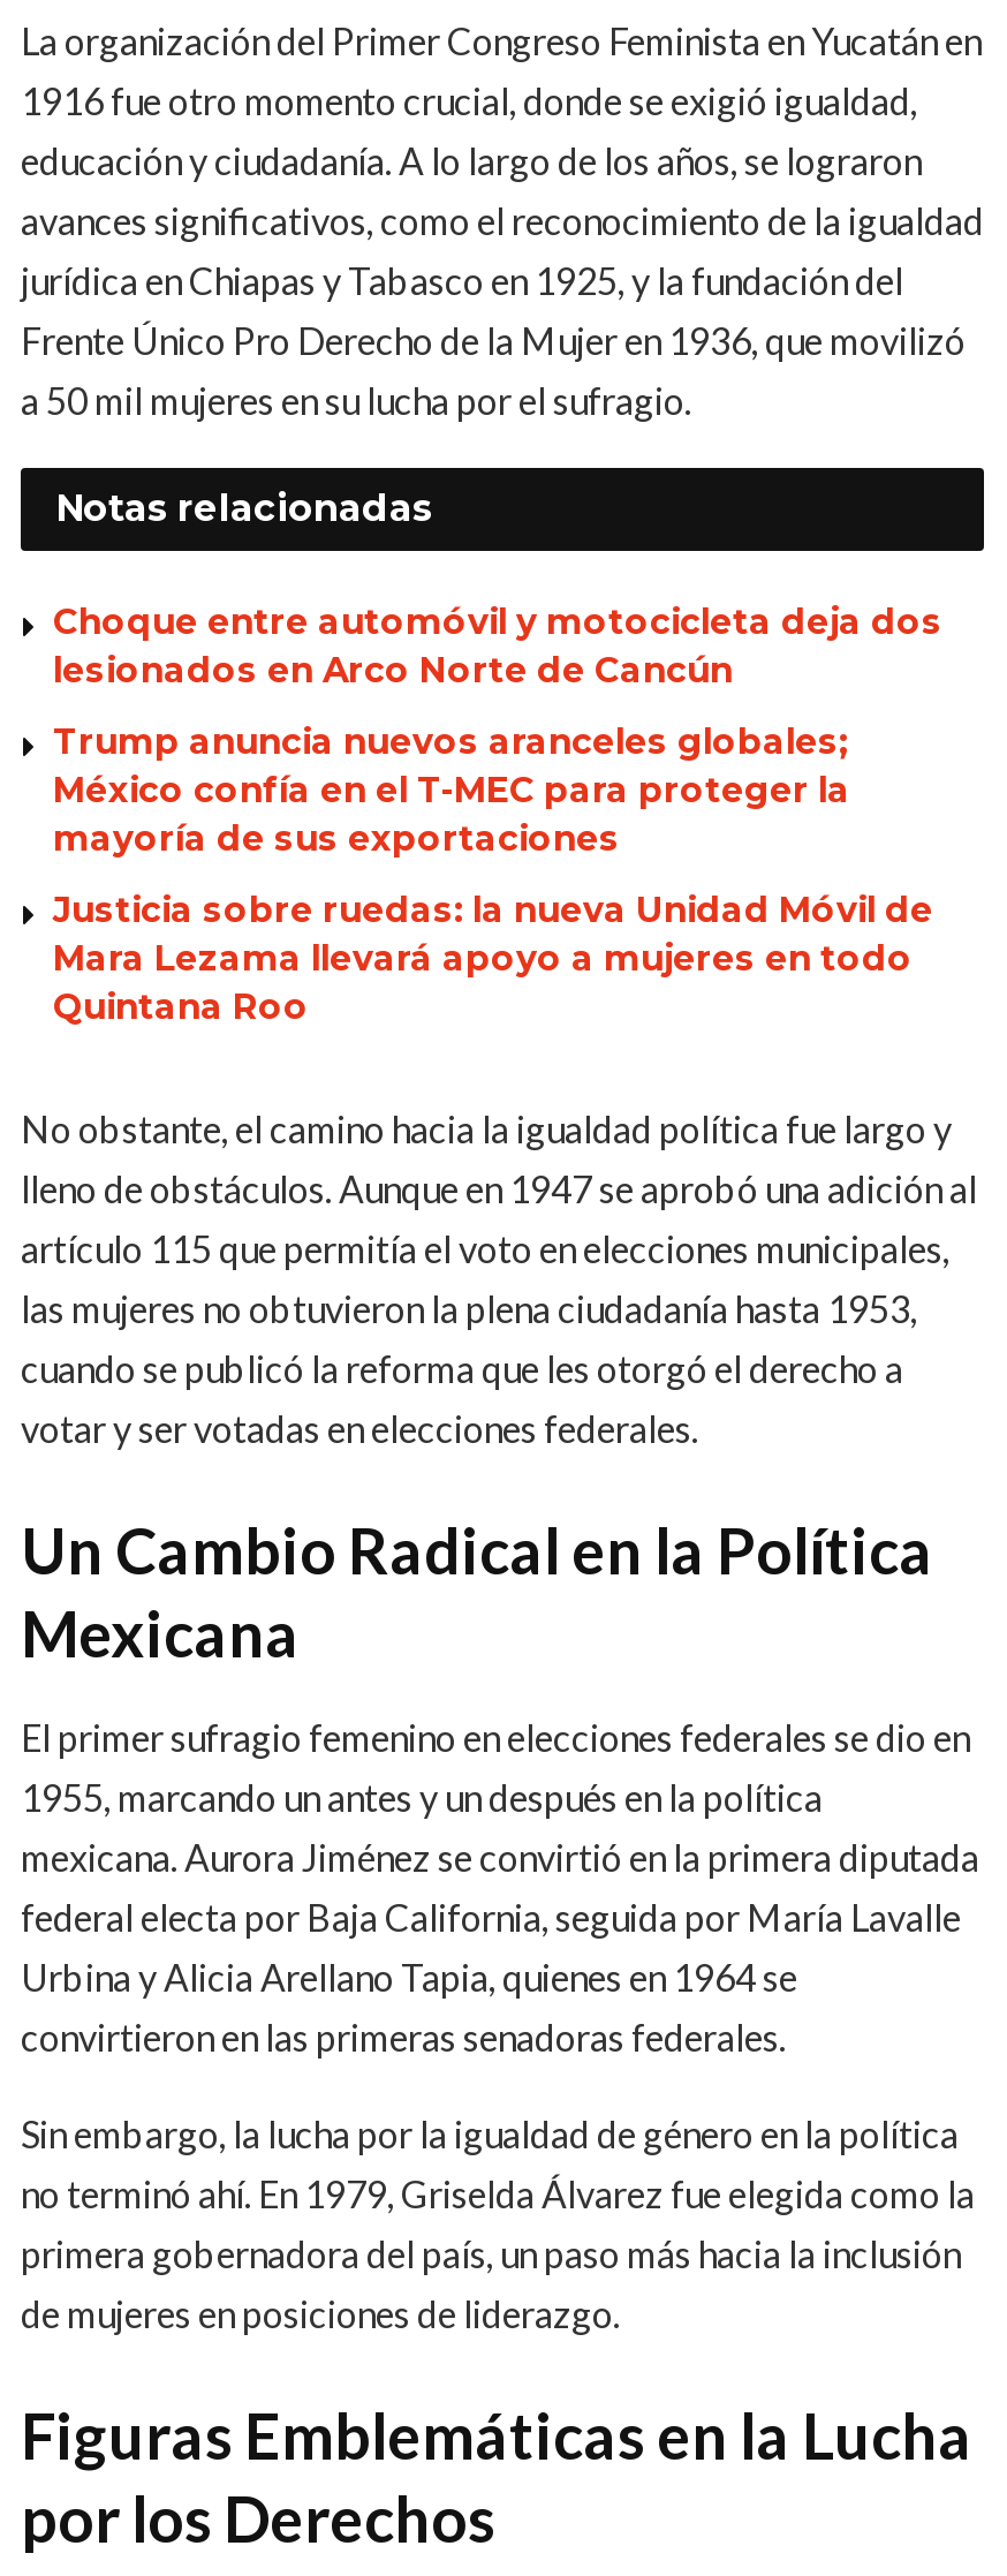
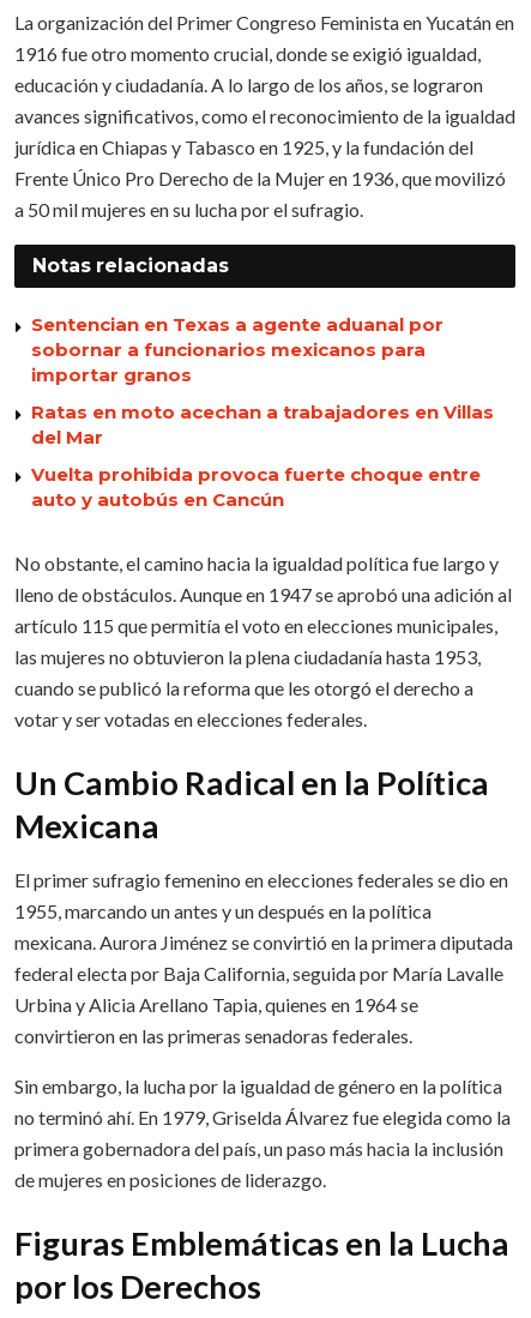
[53,598,942,691] Choque entre automóvil y motocicleta deja dos | lesionados en Arco Norte de Cancún -> [31,313,443,386] Sentencian en Texas a agente aduanal por | sobornar a funcionarios mexicanos para | importar granos
[53,718,850,859] Trump anuncia nuevos aranceles globales; | México confía en el T-MEC para proteger la | mayoría de sus exportaciones -> [31,400,494,448] Ratas en moto acechan a trabajadores en Villas | del Mar
[53,887,933,1027] Justicia sobre ruedas: la nueva Unidad Móvil de | Mara Lezama llevará apoyo a mujeres en todo | Quintana Roo -> [31,462,481,510] Vuelta prohibida provoca fuerte choque entre | auto y autobús en Cancún

